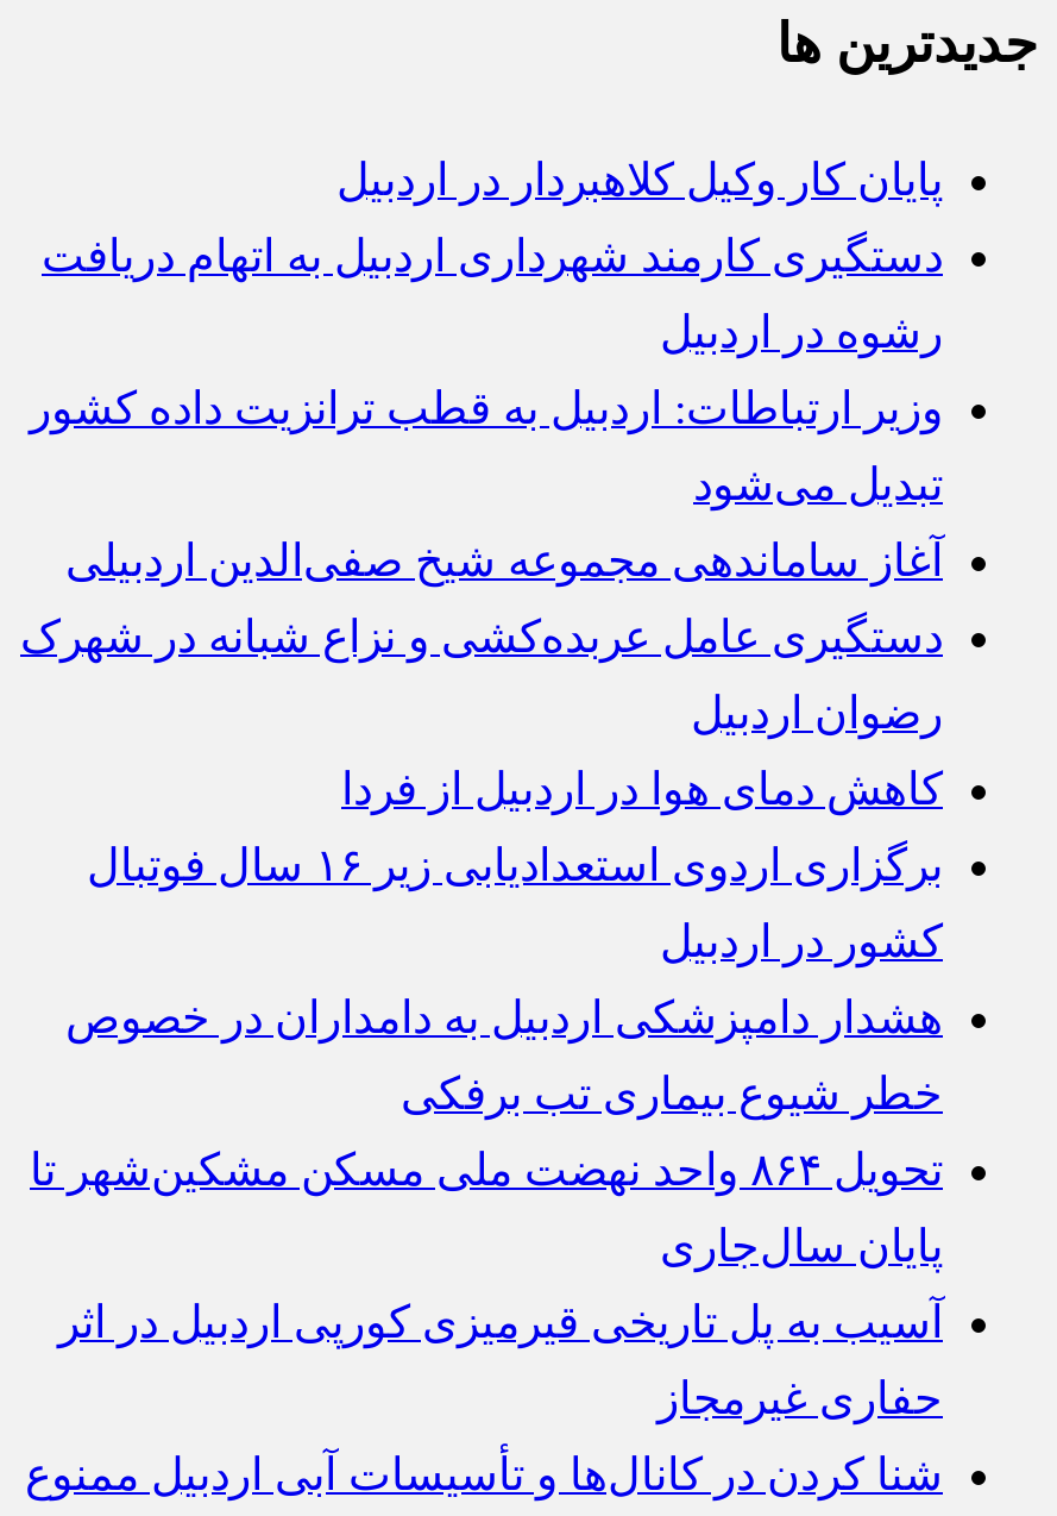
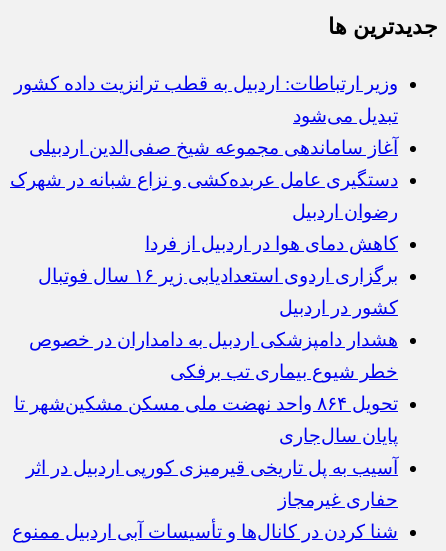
[42,156,943,358] پایان کار وکیل کلاهبردار در اردبیل | دستگیری کارمند شهرداری اردبیل به اتهام دریافت | رشوه در اردبیل -> none

